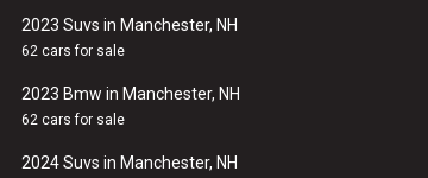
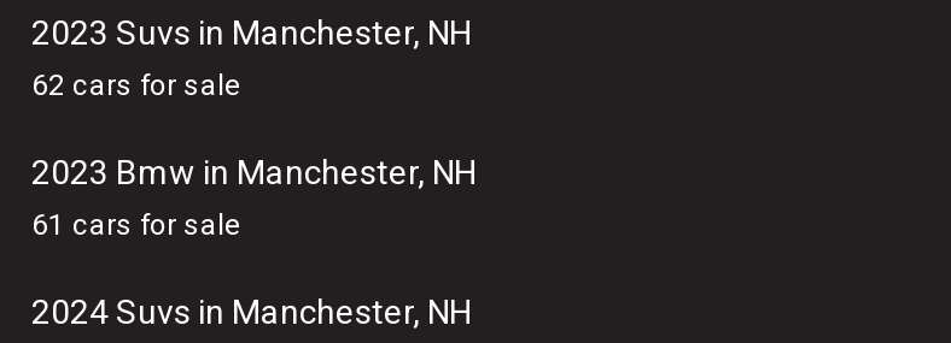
[21,112,125,128] 62 cars for sale -> [31,208,241,242] 61 cars for sale

